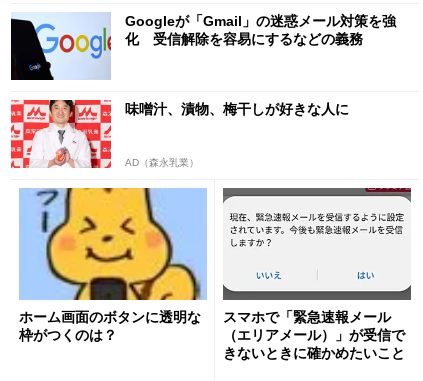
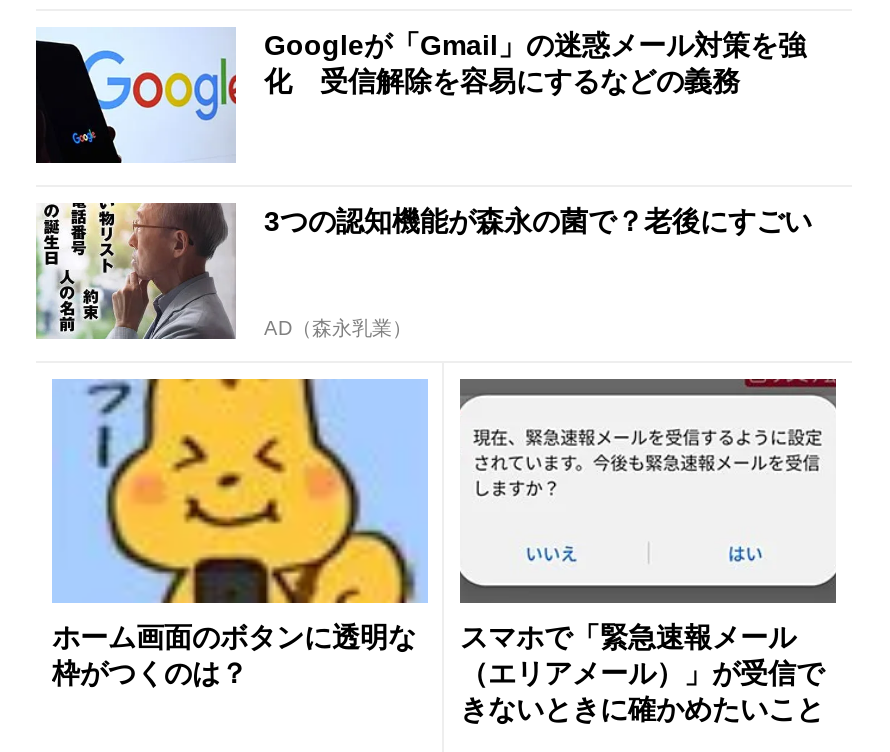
[10,99,349,169] [image] | 味噌汁、漬物、梅干しが好きな人に -> [34,201,812,341] [image] | 3つの認知機能が森永の菌で？老後にすごい

